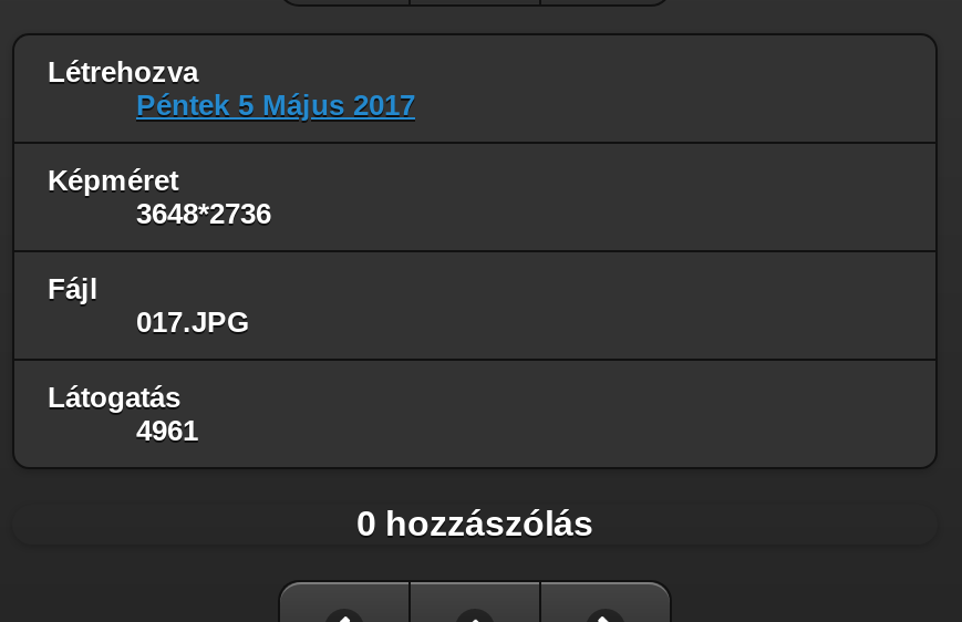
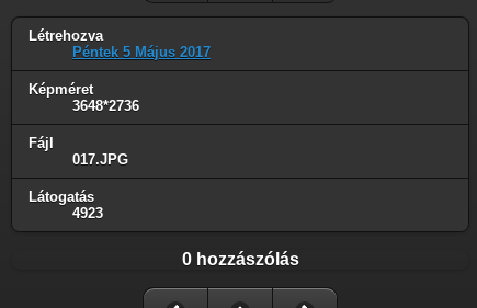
[136,414,198,448] 4961 -> [72,205,103,222] 4923

